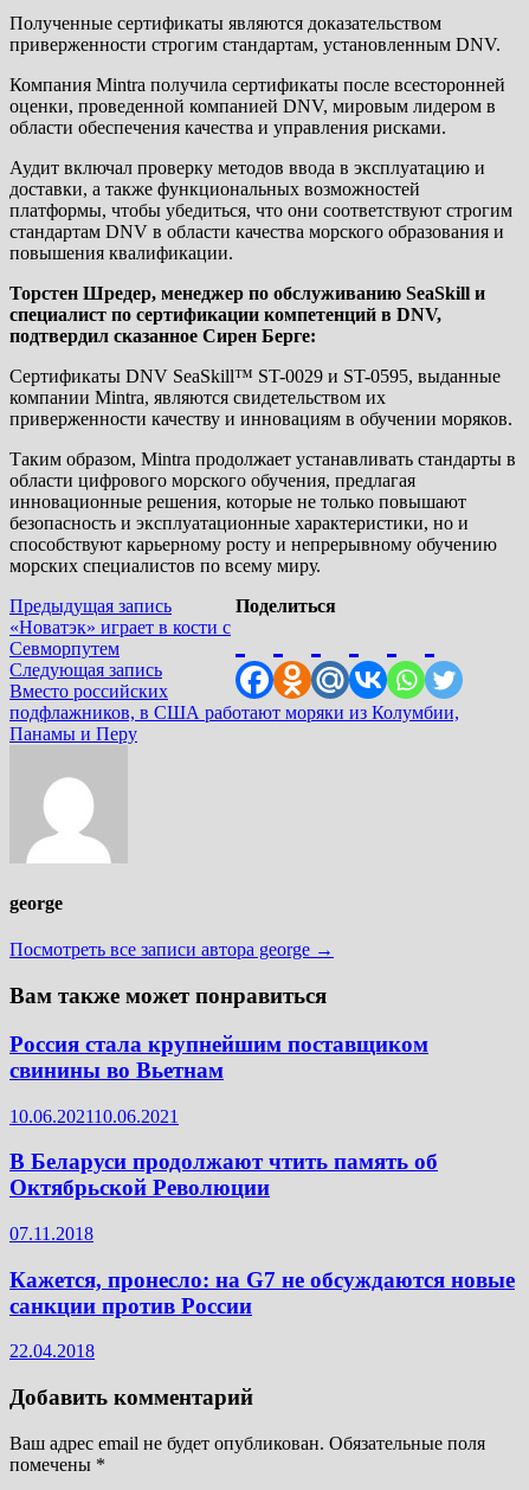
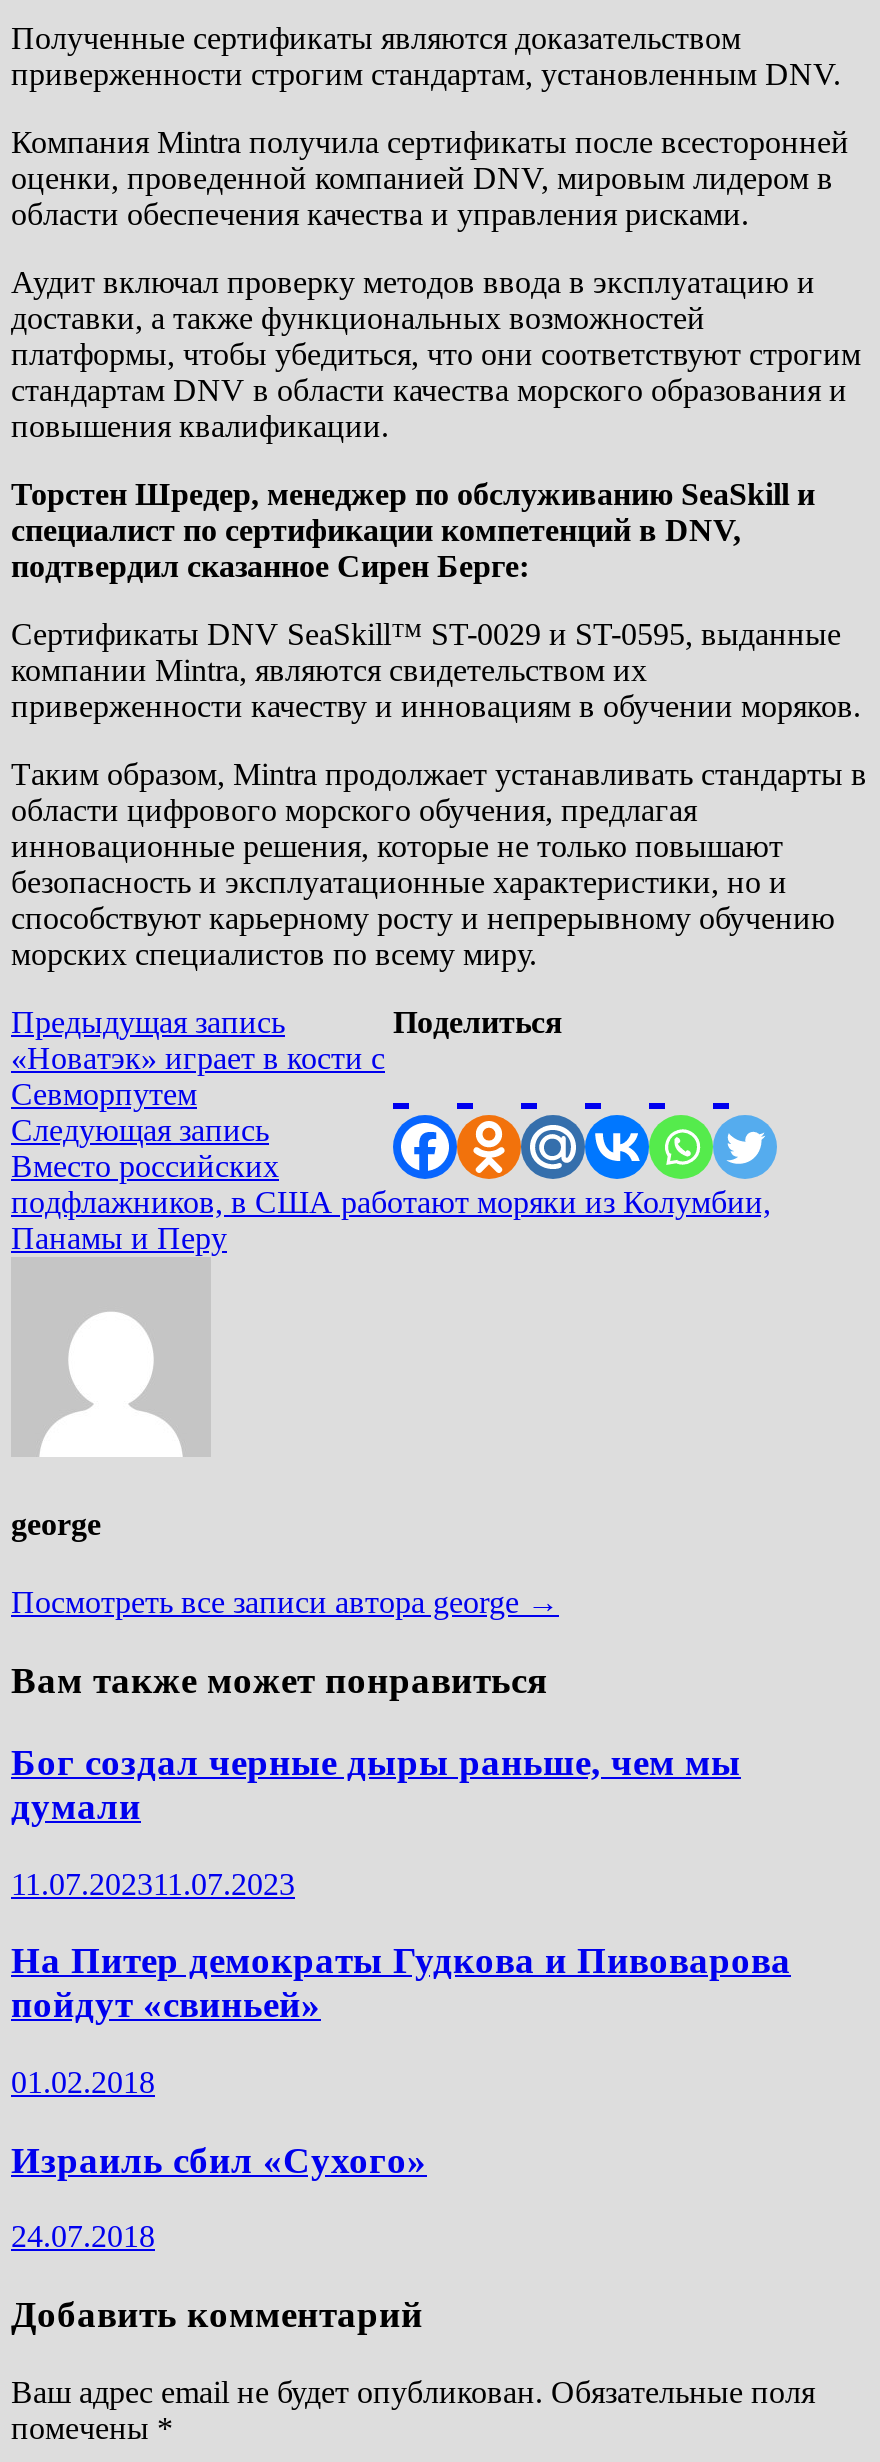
[9,1031,428,1082] Россия стала крупнейшим поставщиком | свинины во Вьетнам -> [11,1741,741,1827] Бог создал черные дыры раньше, чем мы | думали
[9,1106,179,1126] 10.06.202110.06.2021 -> [11,1866,295,1900] 11.07.202311.07.2023
[9,1149,438,1200] В Беларуси продолжают чтить память об | Октябрьской Революции -> [11,1939,791,2025] На Питер демократы Гудкова и Пивоварова | пойдут «свиньей»
[9,1223,93,1244] 07.11.2018 -> [11,2065,155,2099] 01.02.2018
[9,1267,515,1318] Кажется, пронесло: на G7 не обсуждаются новые | санкции против России -> [11,2138,427,2180] Израиль сбил «Сухого»
[9,1341,95,1361] 22.04.2018 -> [11,2220,155,2254] 24.07.2018

